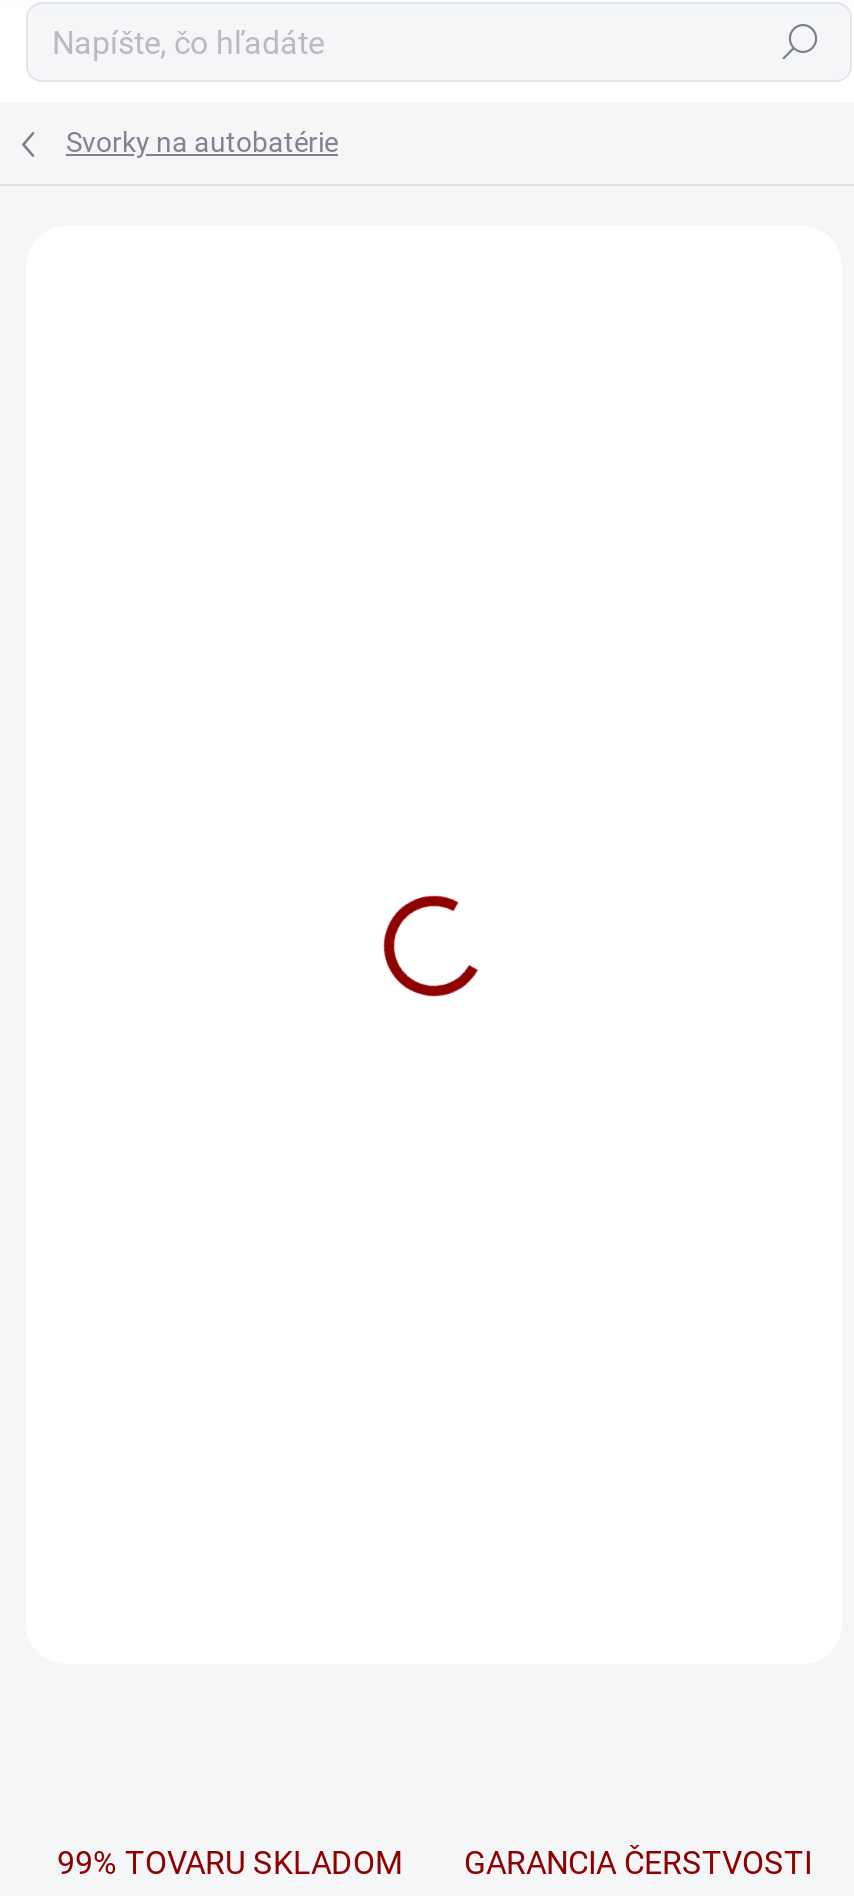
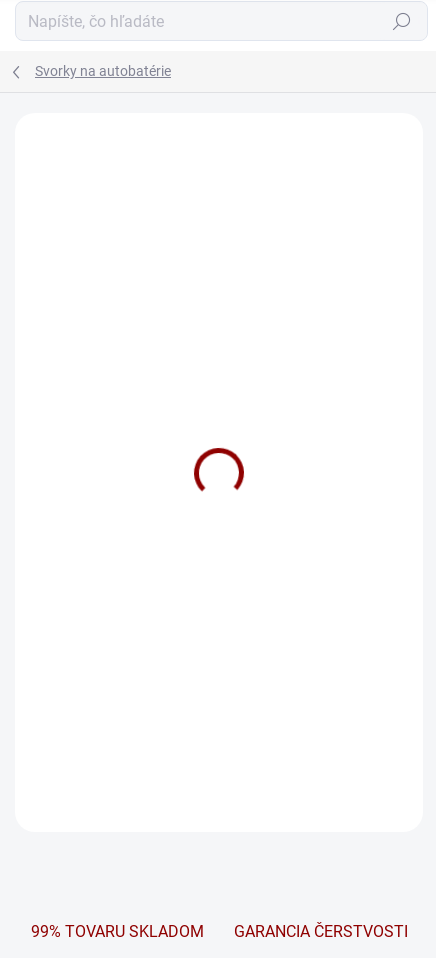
[384,898,486,1000] [image] -> [194,449,246,499] [image]

